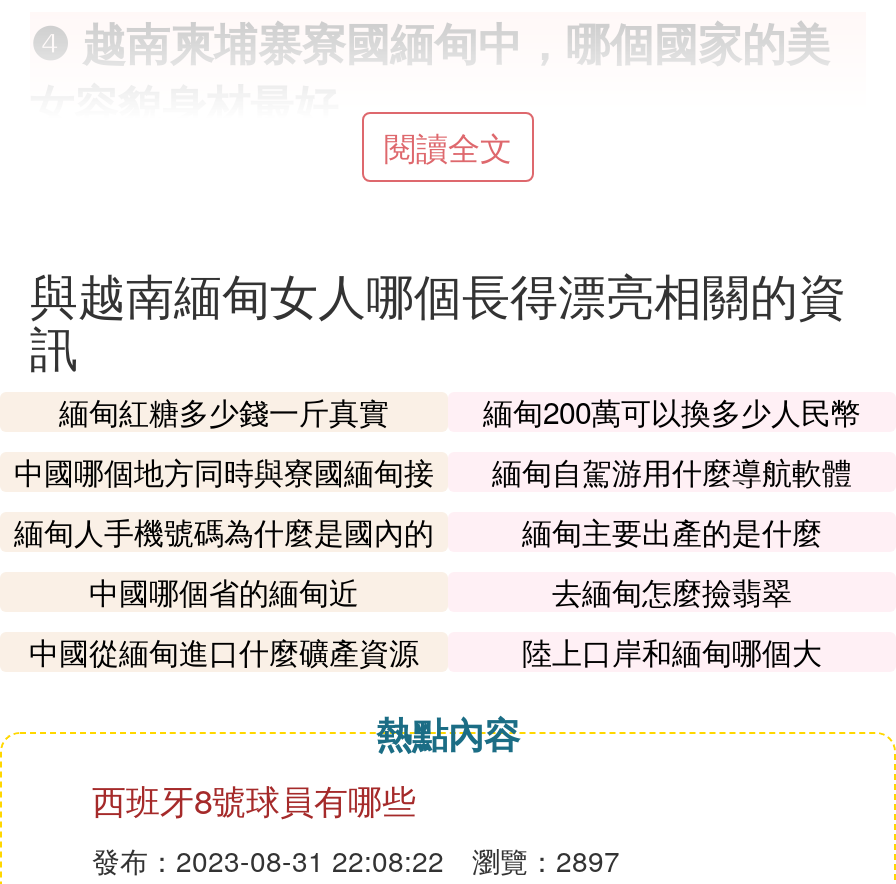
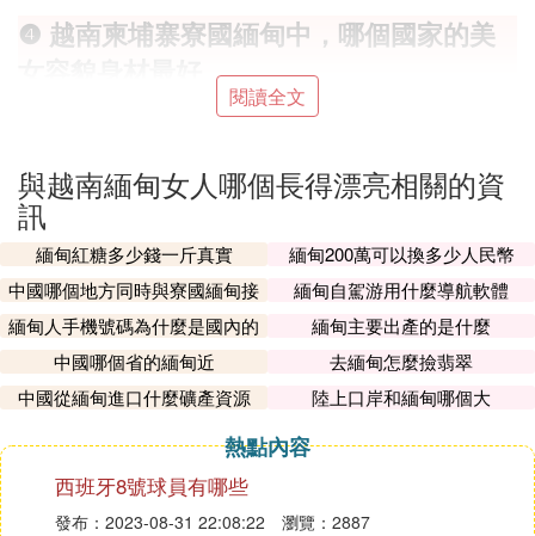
[92,840,620,880] 發布：2023-08-31 22:08:22 瀏覽：2897 -> [55,510,370,534] 發布：2023-08-31 22:08:22 瀏覽：2887

